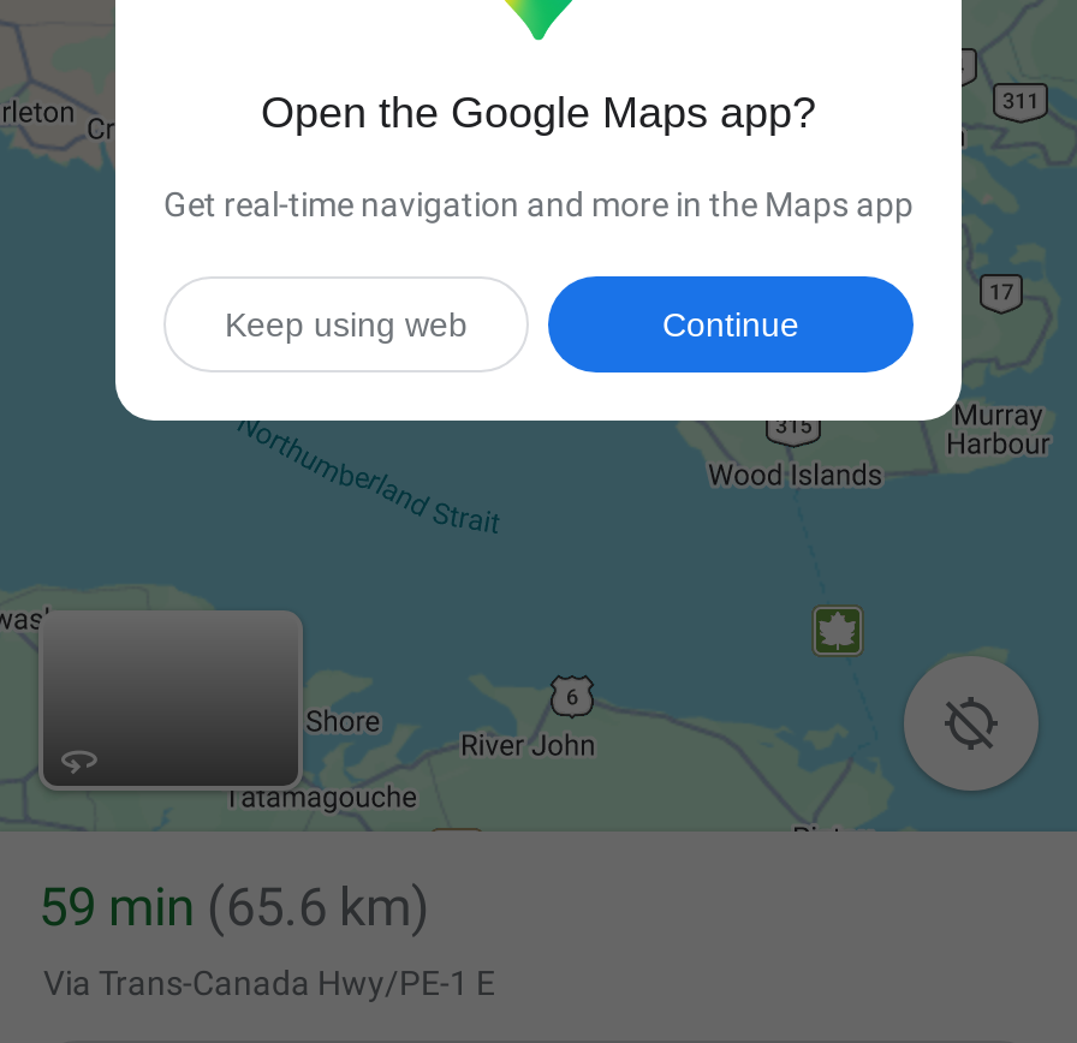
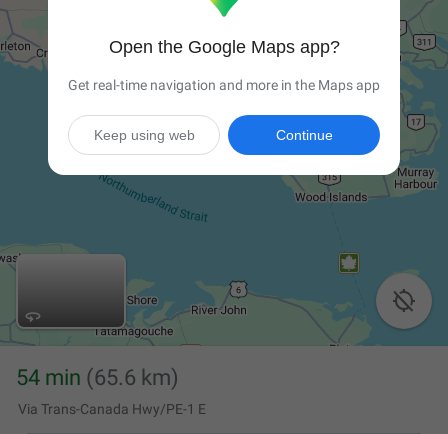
[38,877,430,937] 59 min (65.6 km) -> [16,365,179,390] 54 min (65.6 km)

